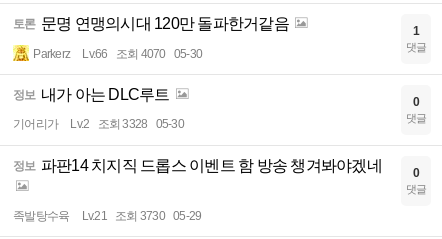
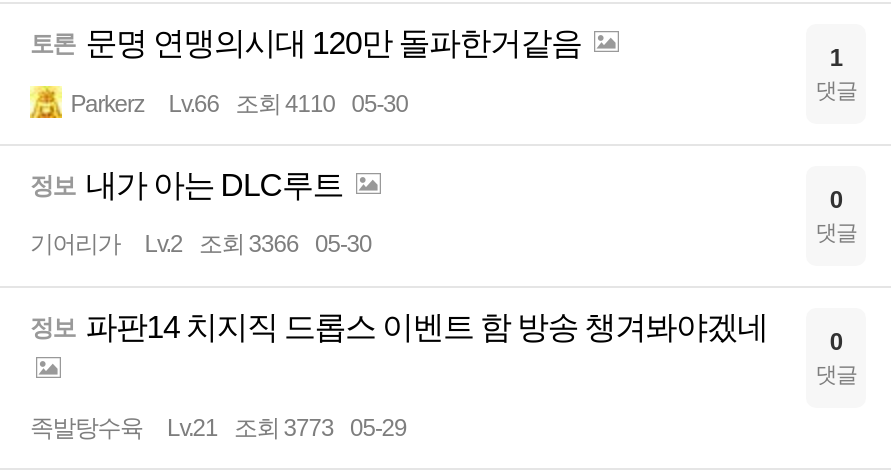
[33,47,202,61] Parkerz Lv.66 조회 4070 05-30 -> [70,90,408,118] Parkerz Lv.66 조회 4110 05-30
[13,117,184,131] 기어리가 Lv.2 조회 3328 05-30 -> [30,230,372,258] 기어리가 Lv.2 조회 3366 05-30
[13,209,201,223] 족발탕수육 Lv.21 조회 3730 05-29 -> [30,414,406,442] 족발탕수육 Lv.21 조회 3773 05-29

